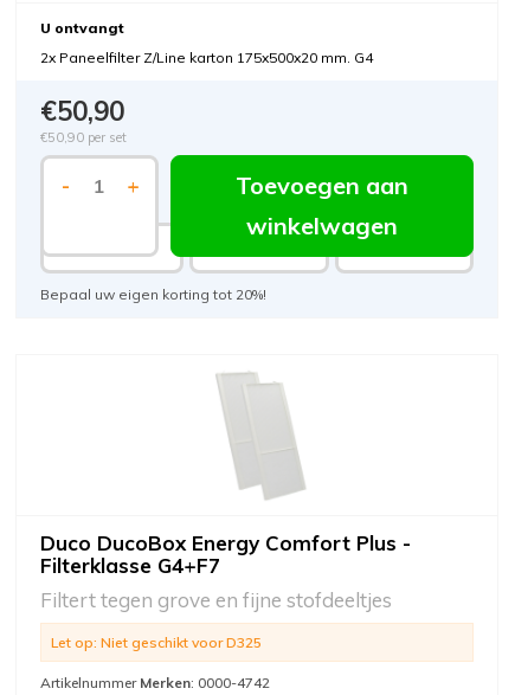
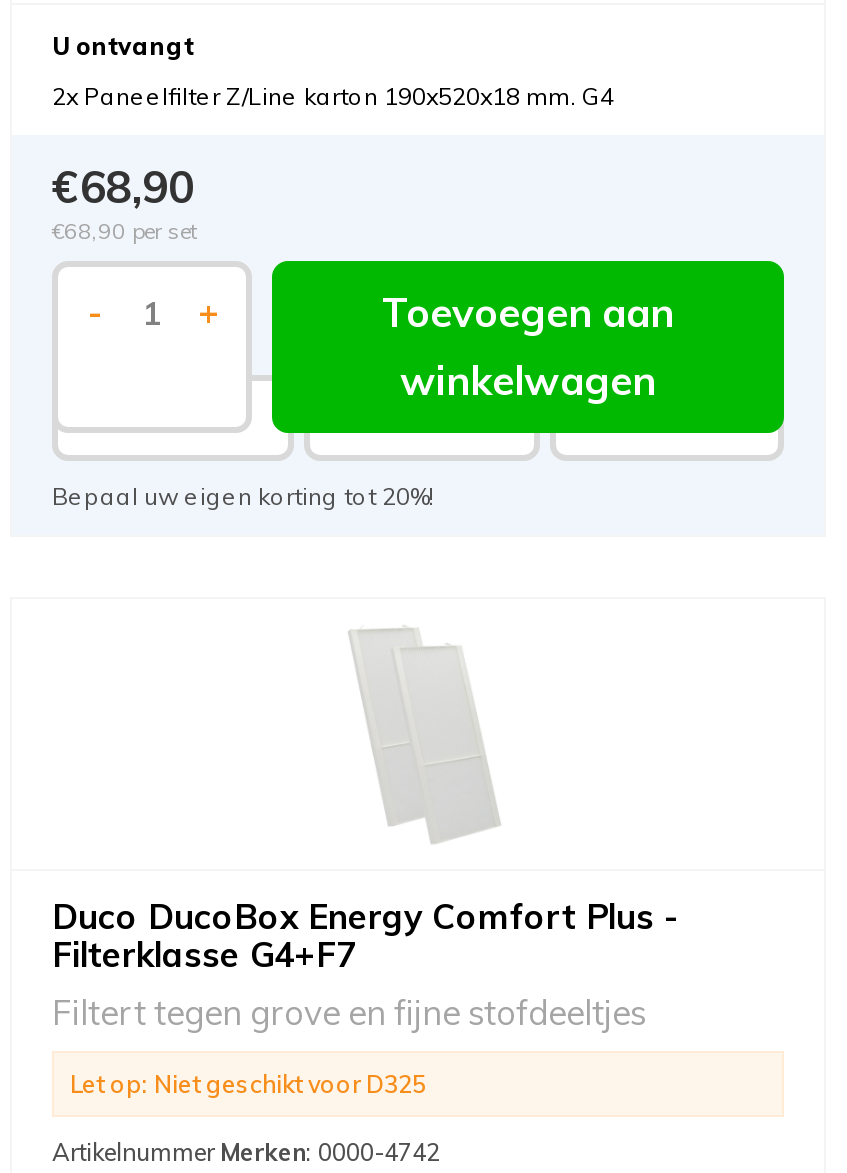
[40,48,373,66] 2x Paneelfilter Z/Line karton 175x500x20 mm. G4 -> [52,80,614,110] 2x Paneelfilter Z/Line karton 190x520x18 mm. G4
[40,94,124,127] €50,90 -> [52,158,194,214] €68,90
[40,129,127,146] €50,90 per set -> [52,217,198,245] €68,90 per set

